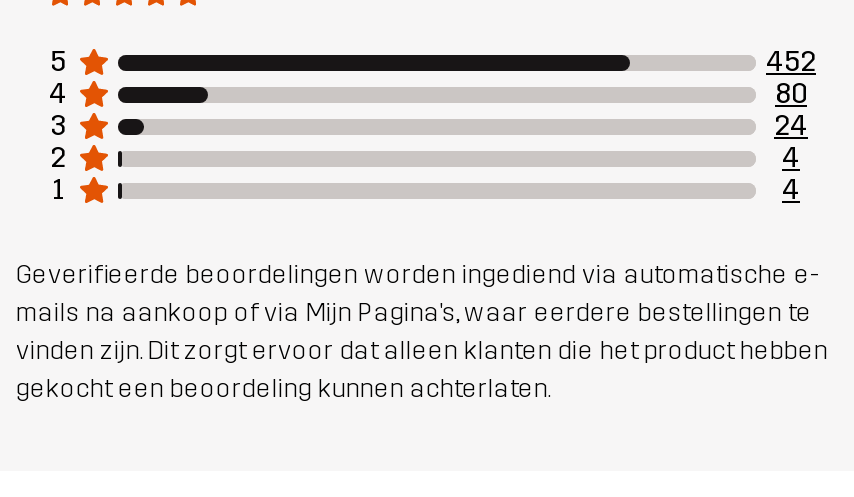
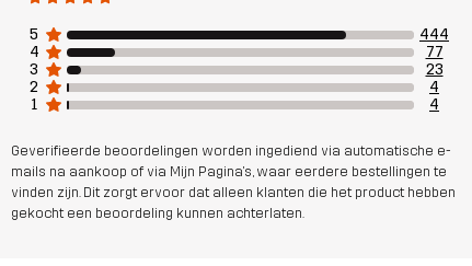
[766,46,816,80] 452 -> [419,25,449,44] 444
[775,78,807,112] 80 -> [425,43,443,61] 77
[774,110,808,144] 24 -> [425,60,443,79] 23

